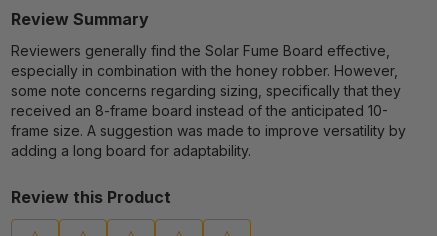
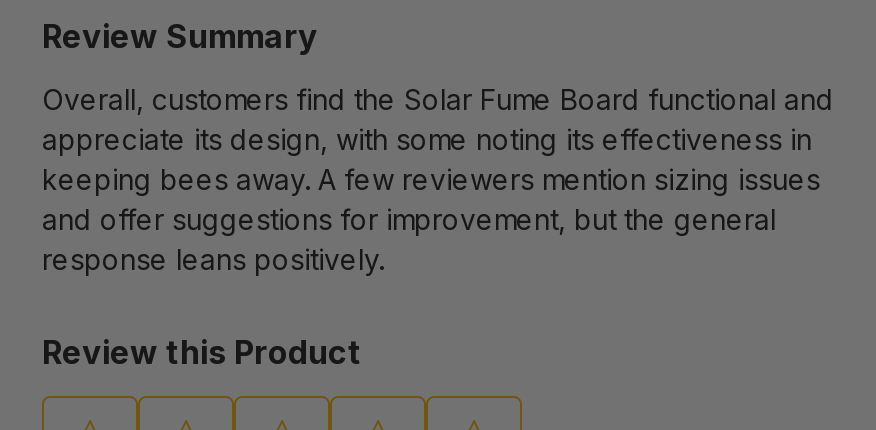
[11,42,406,159] Reviewers generally find the Solar Fume Board effective, | especially in combination with the honey robber. However, | some note concerns regarding sizing, specifically that they | received an 8-frame board instead of the anticipated 10- | frame size. A suggestion was made to improve versatility by | adding a long board for adaptability. -> [42,81,834,275] Overall, customers find the Solar Fume Board functional and | appreciate its design, with some noting its effectiveness in | keeping bees away. A few reviewers mention sizing issues | and offer suggestions for improvement, but the general | response leans positively.

